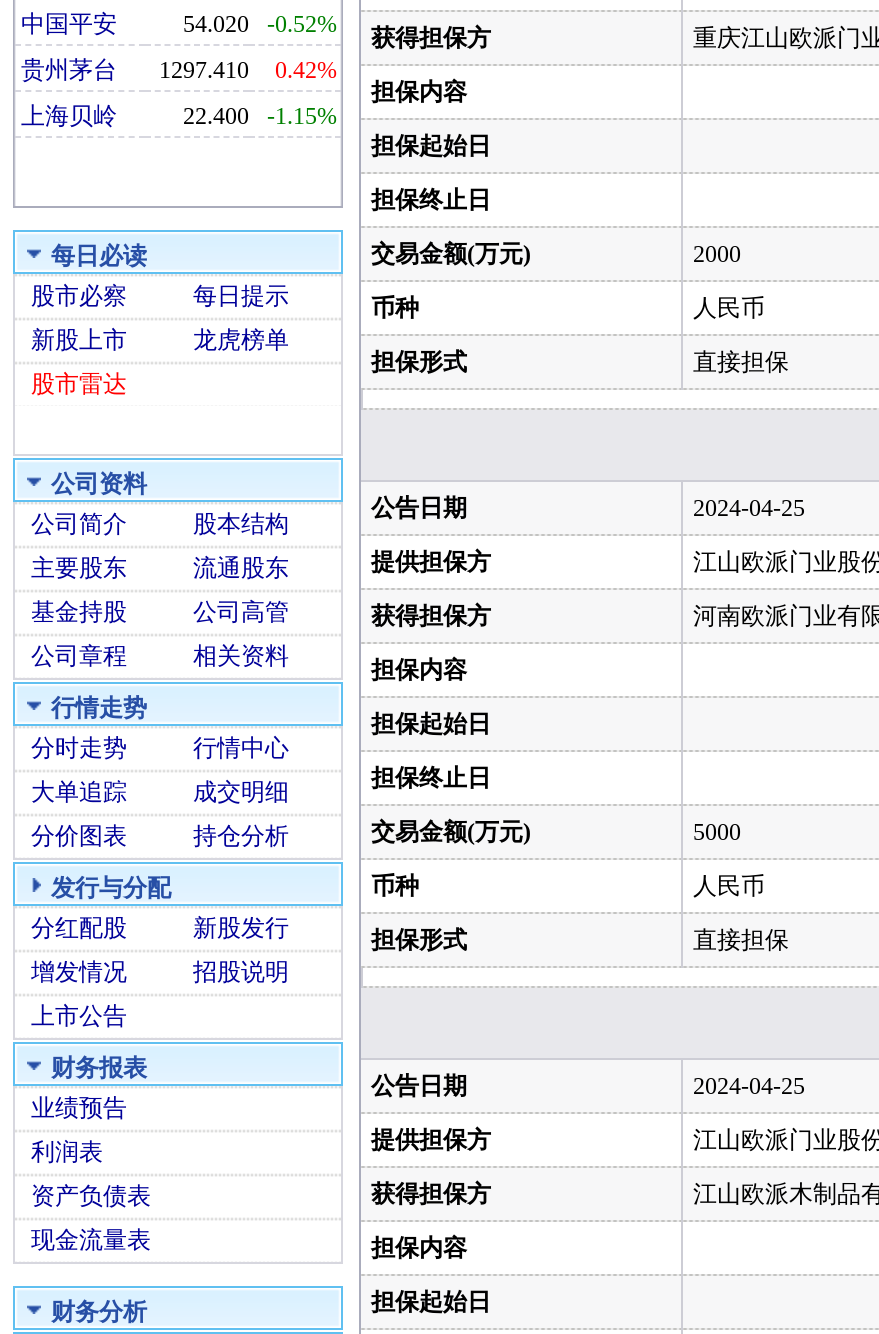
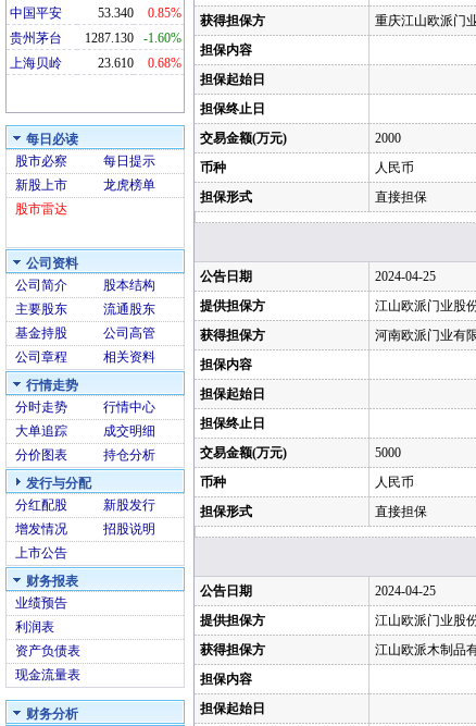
[183,10,249,38] 54.020 -> [98,5,134,21] 53.340
[267,10,337,38] -0.52% -> [148,5,181,21] 0.85%
[159,56,249,84] 1297.410 -> [85,30,134,46] 1287.130
[275,56,337,84] 0.42% -> [143,30,181,46] -1.60%
[183,102,249,130] 22.400 -> [98,56,134,71] 23.610
[267,102,337,130] -1.15% -> [148,56,181,71] 0.68%

